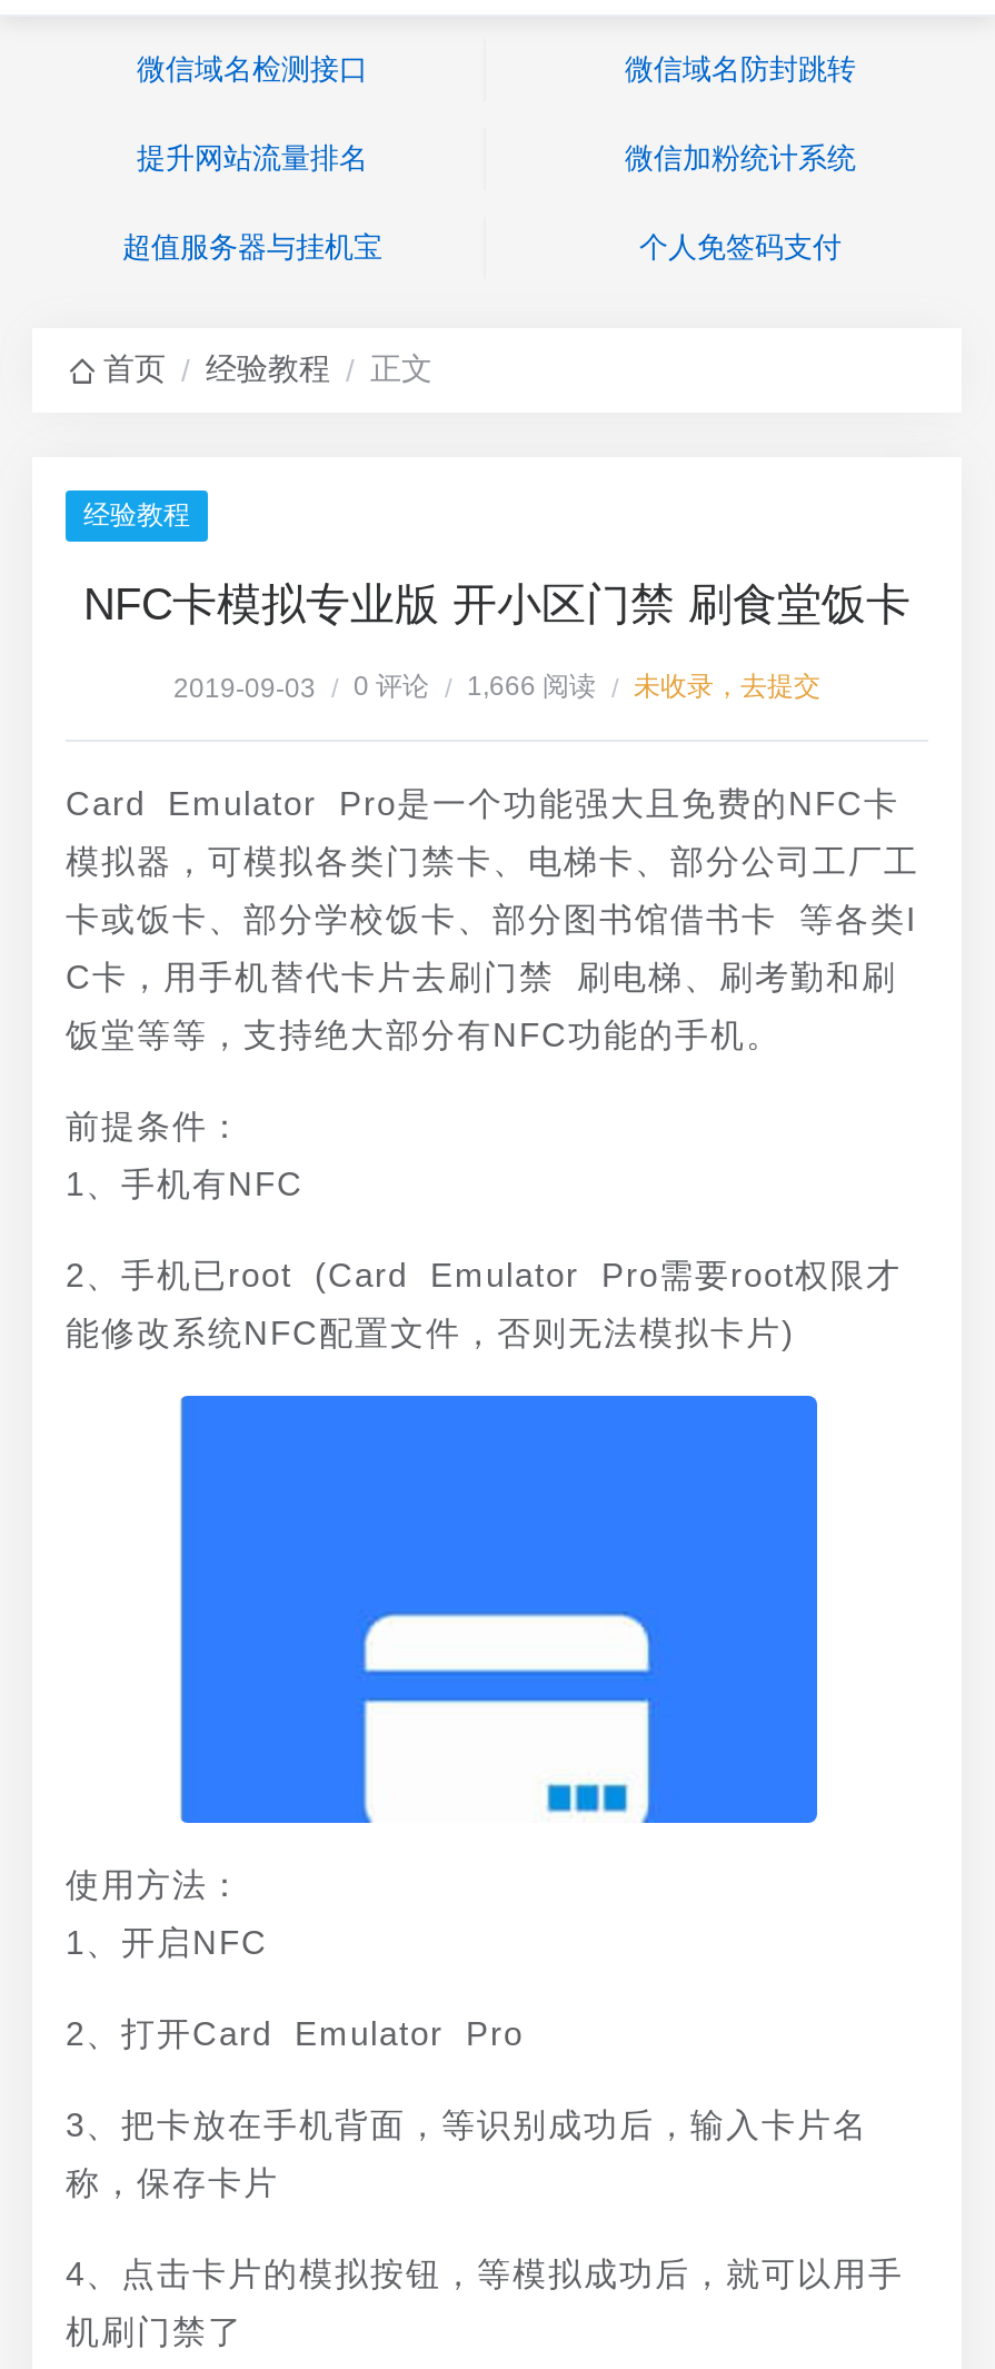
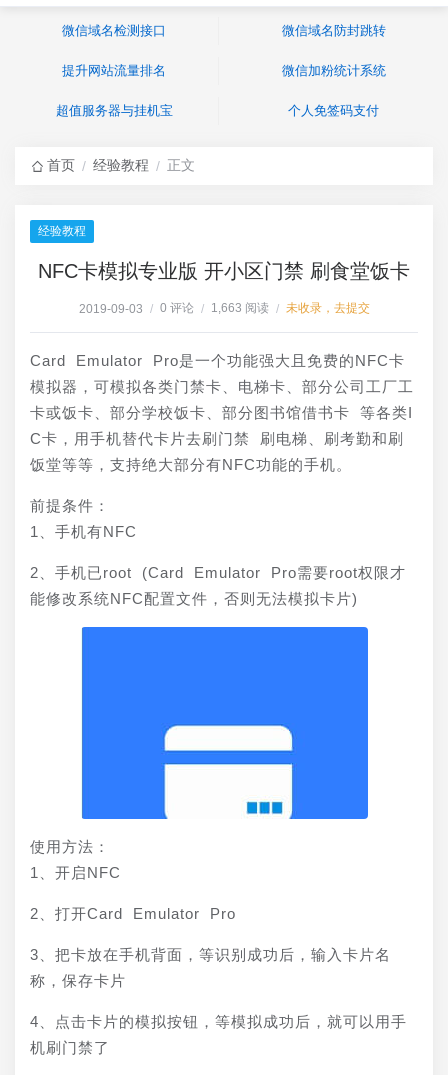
[173,671,820,703] 2019-09-03 / 0 评论 / 1,666 阅读 / 未收录，去提交 -> [78,301,369,315] 2019-09-03 / 0 评论 / 1,663 阅读 / 未收录，去提交

